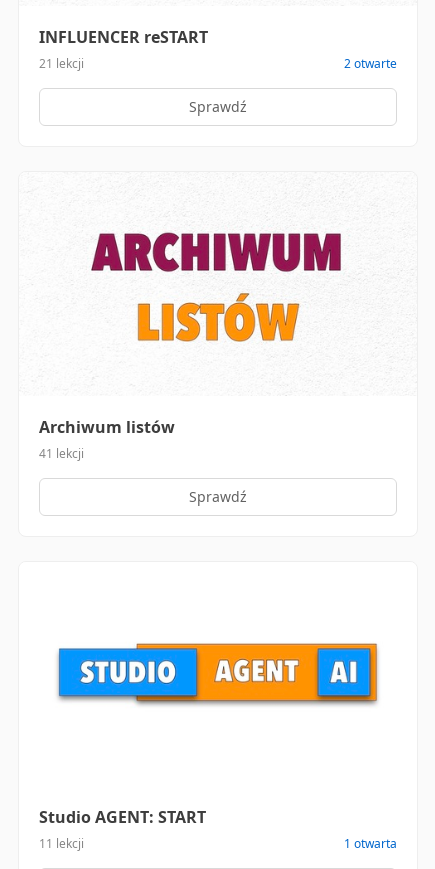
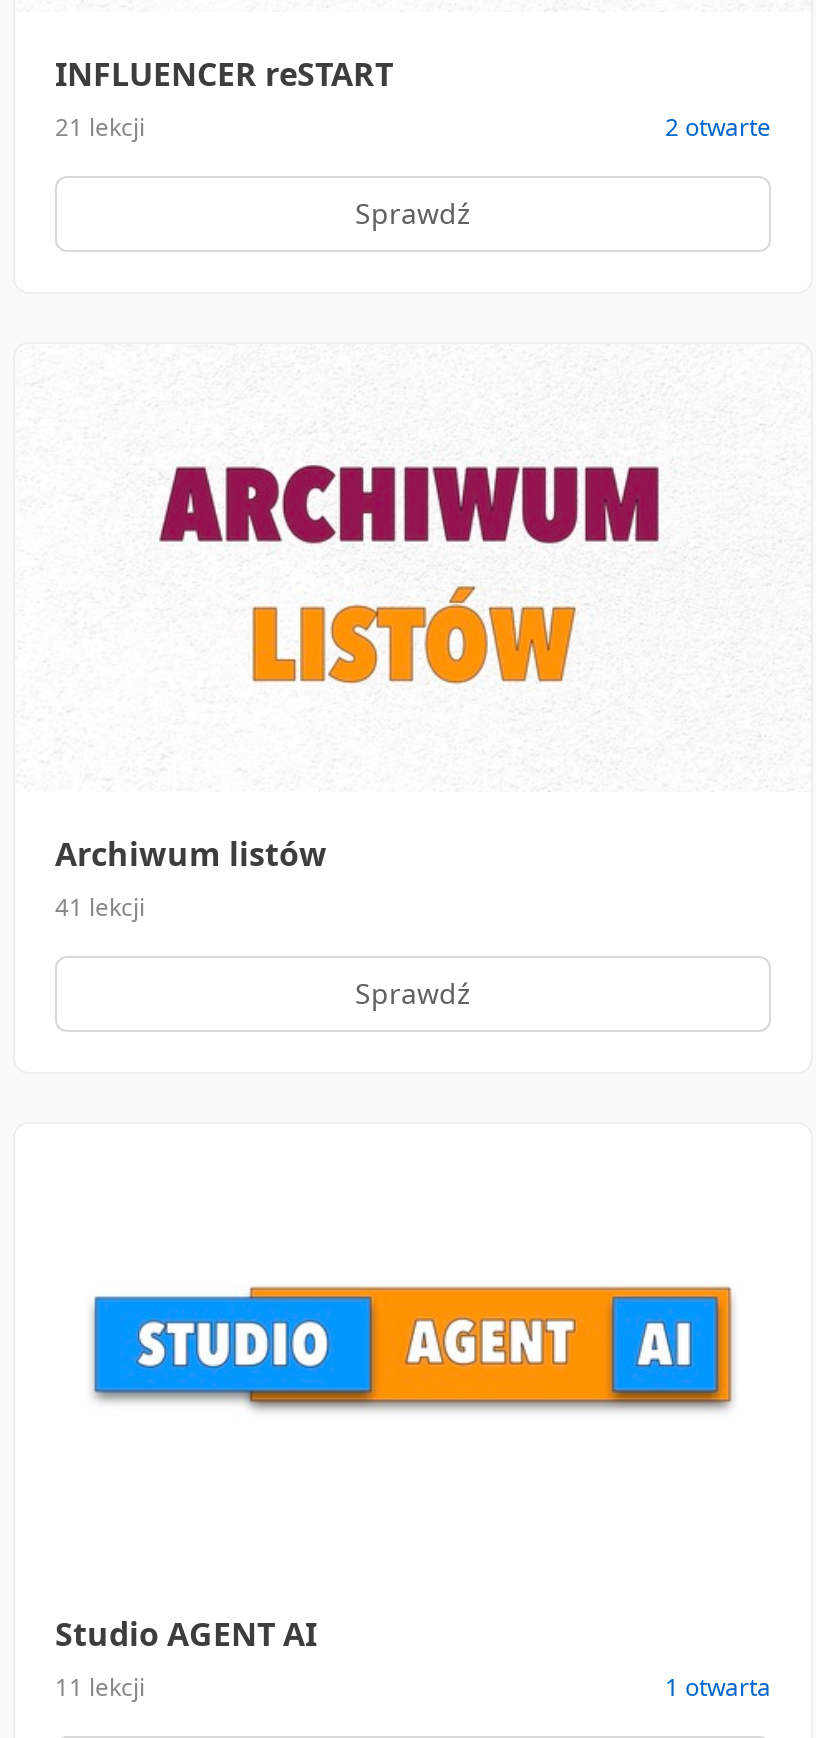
[39,805,206,827] Studio AGENT: START -> [55,1611,317,1655] Studio AGENT AI

